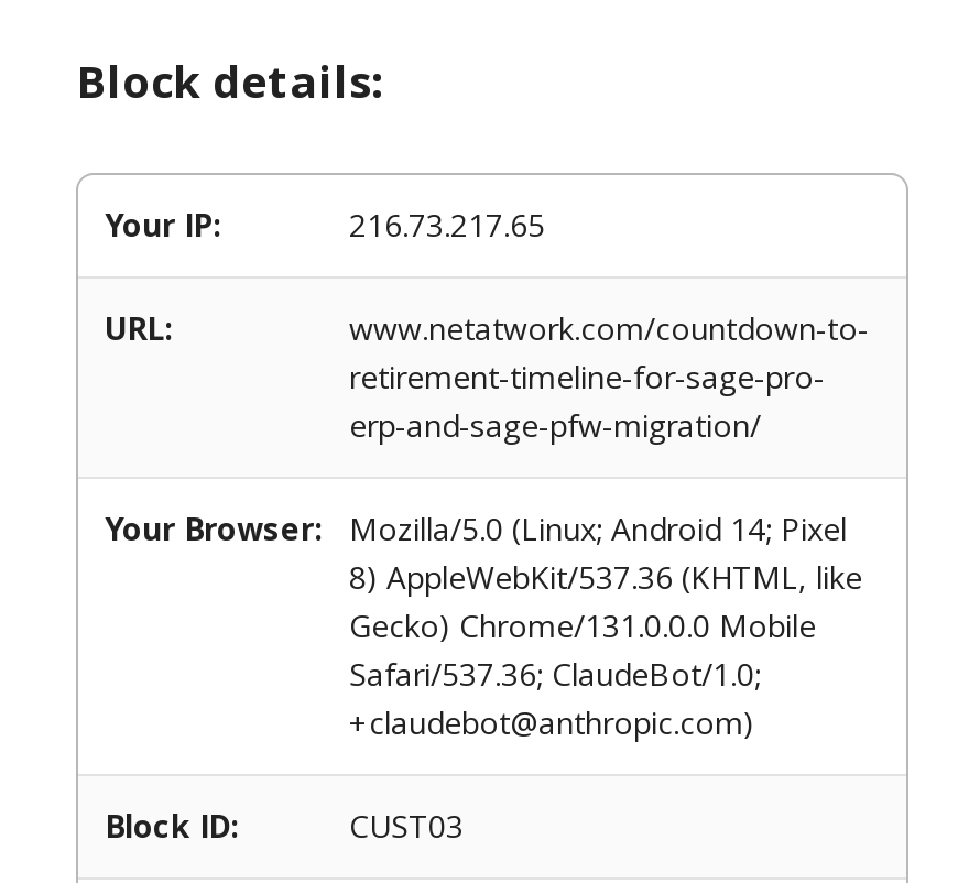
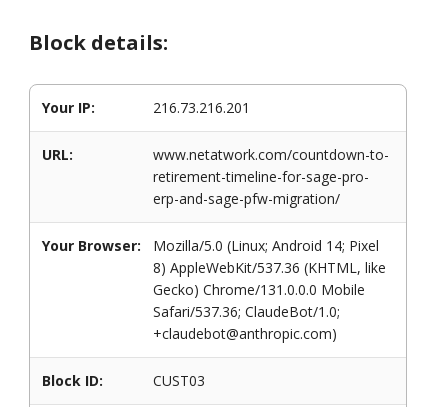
[349,204,545,246] 216.73.217.65 -> [153,98,250,117] 216.73.216.201

